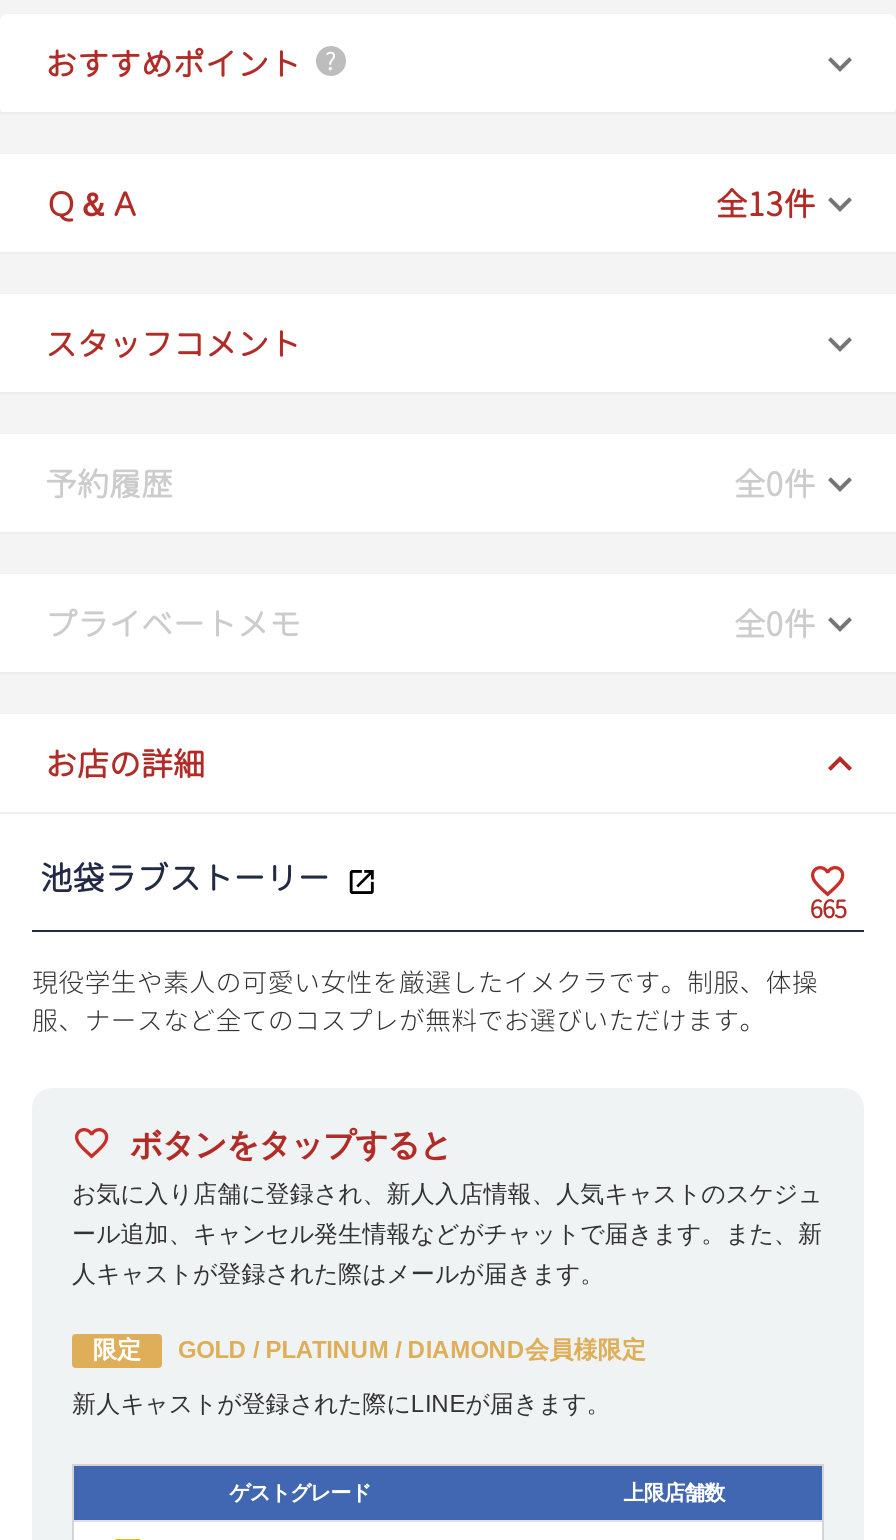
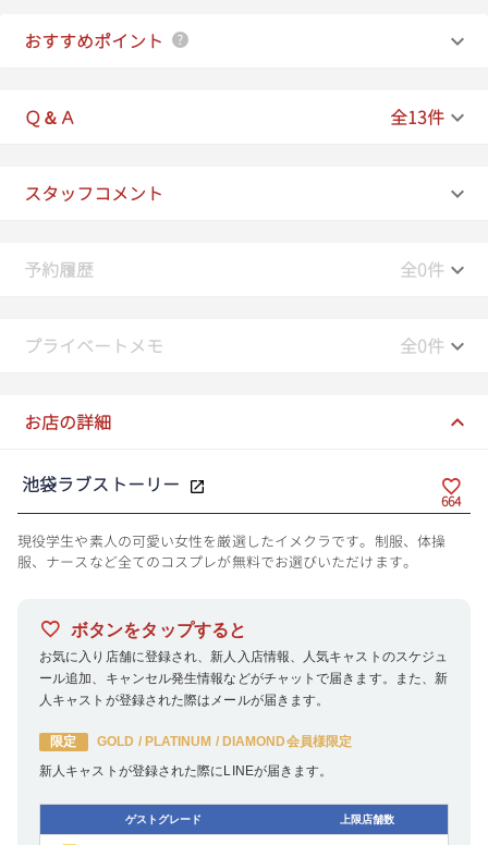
[810,892,846,926] 665 -> [441,492,461,511] 664

